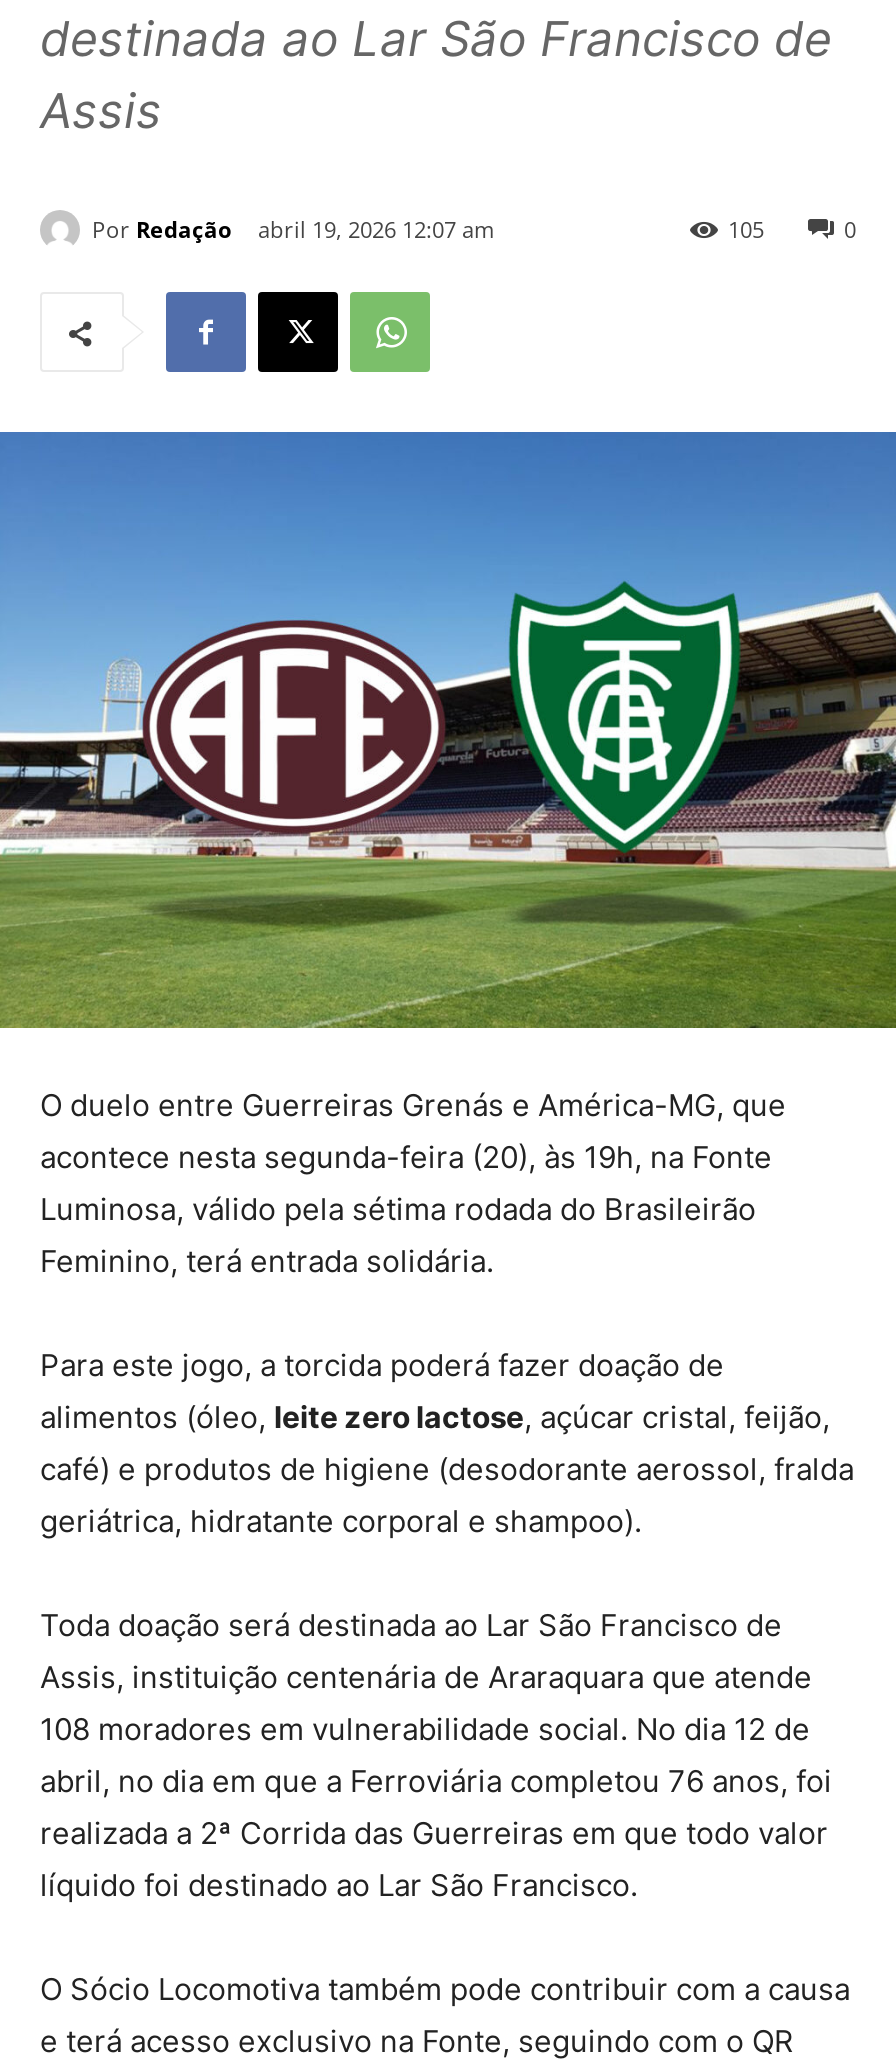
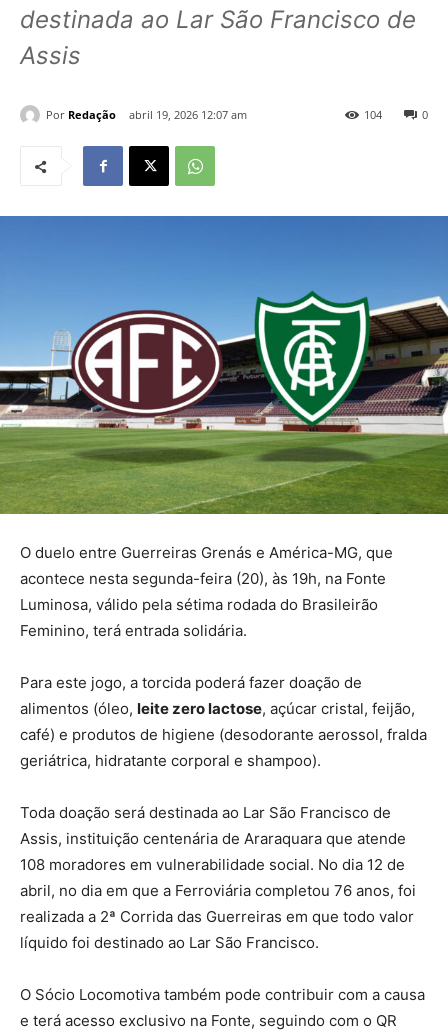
[728,214,764,244] 105 -> [364,107,382,122] 104

